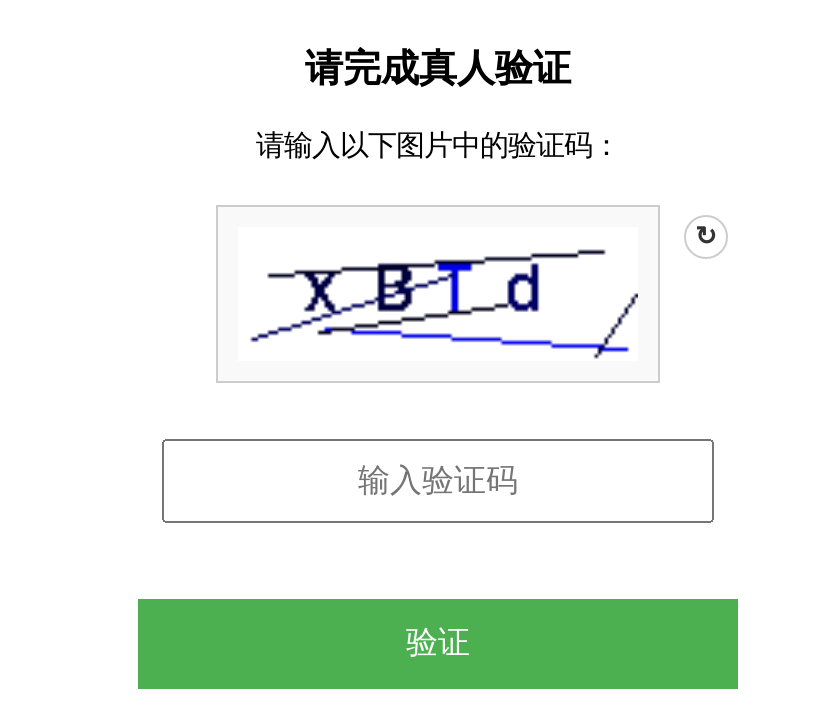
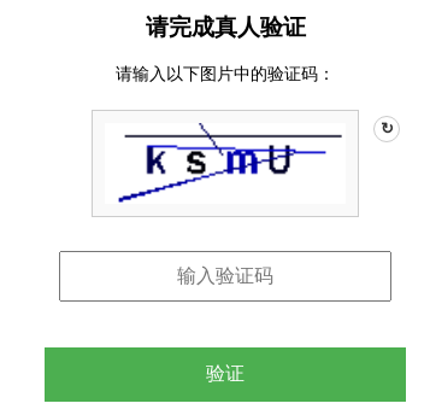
[250,227,640,359] [image] -> [113,122,346,204] [image]

